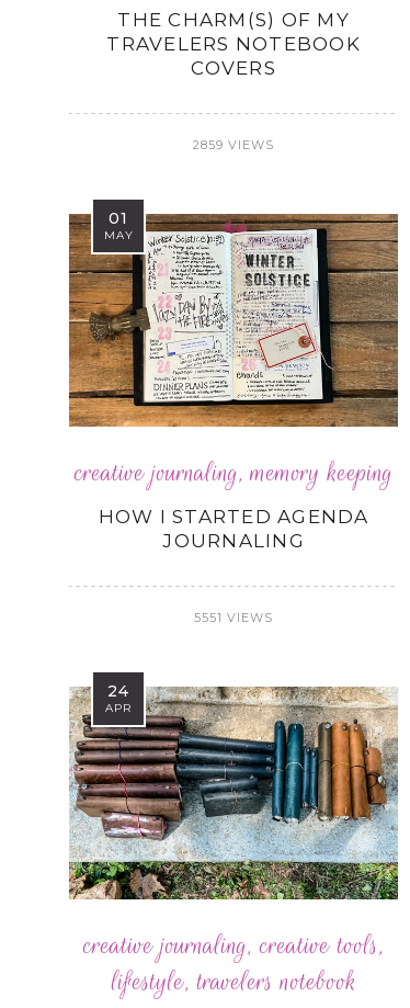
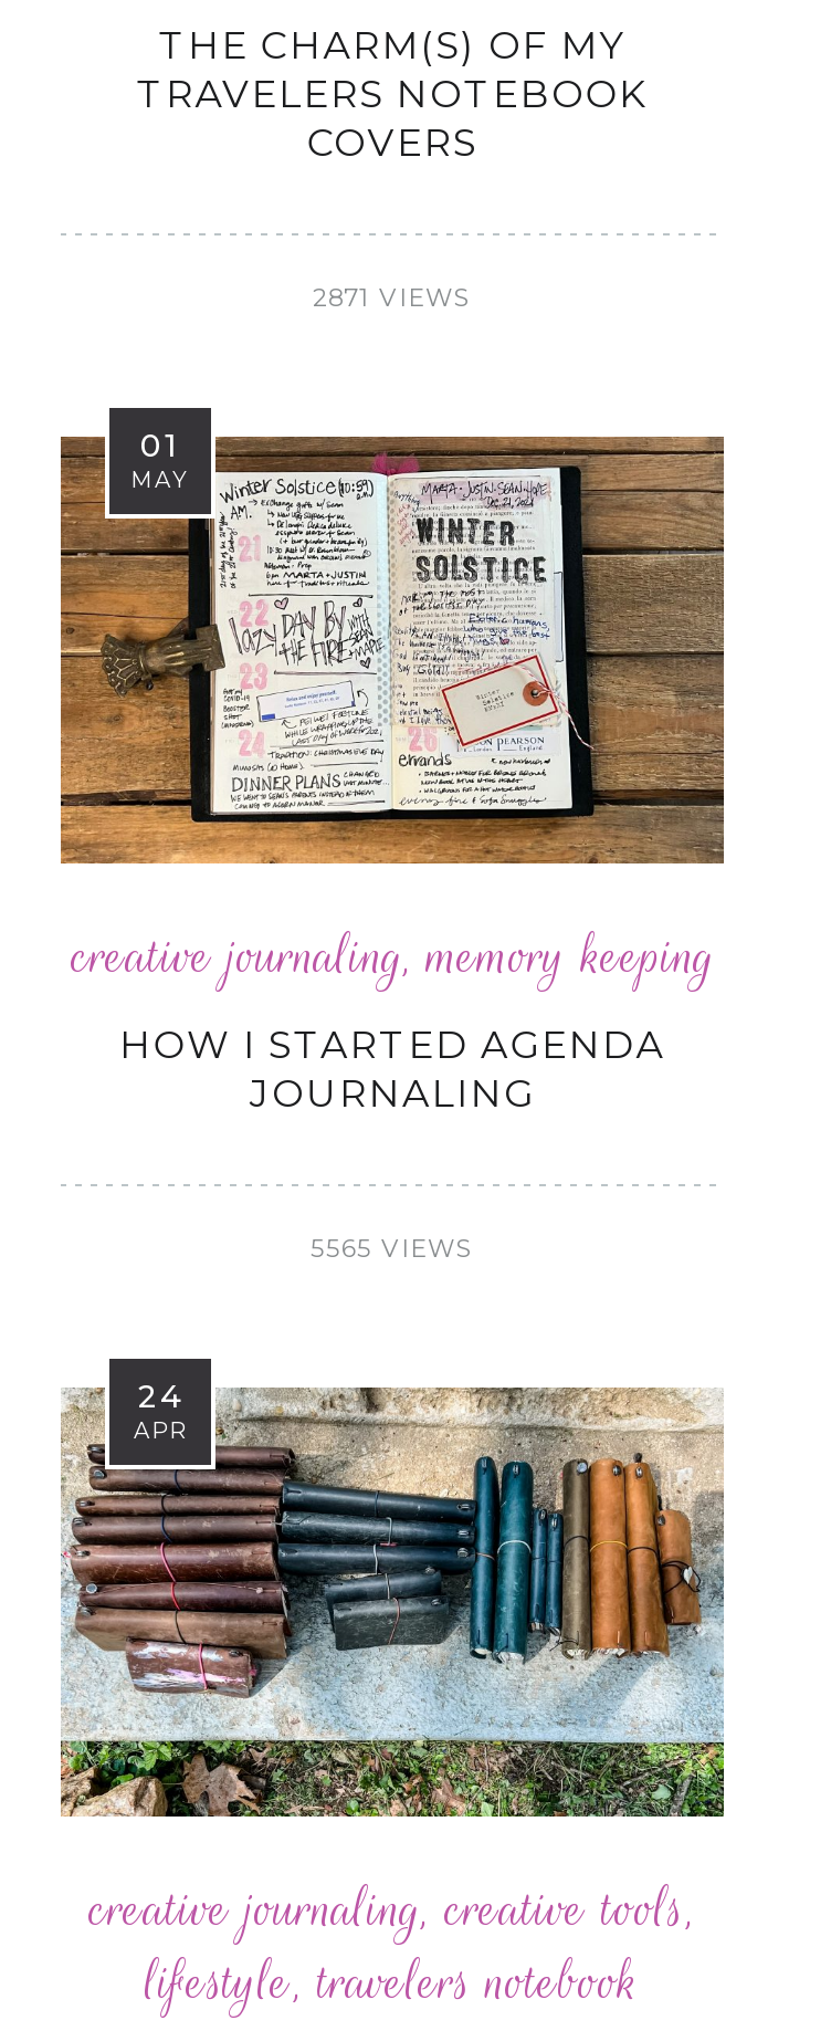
[193,138,274,153] 2859 VIEWS -> [313,282,472,313] 2871 VIEWS
[194,610,273,625] 5551 VIEWS -> [311,1234,474,1265] 5565 VIEWS

